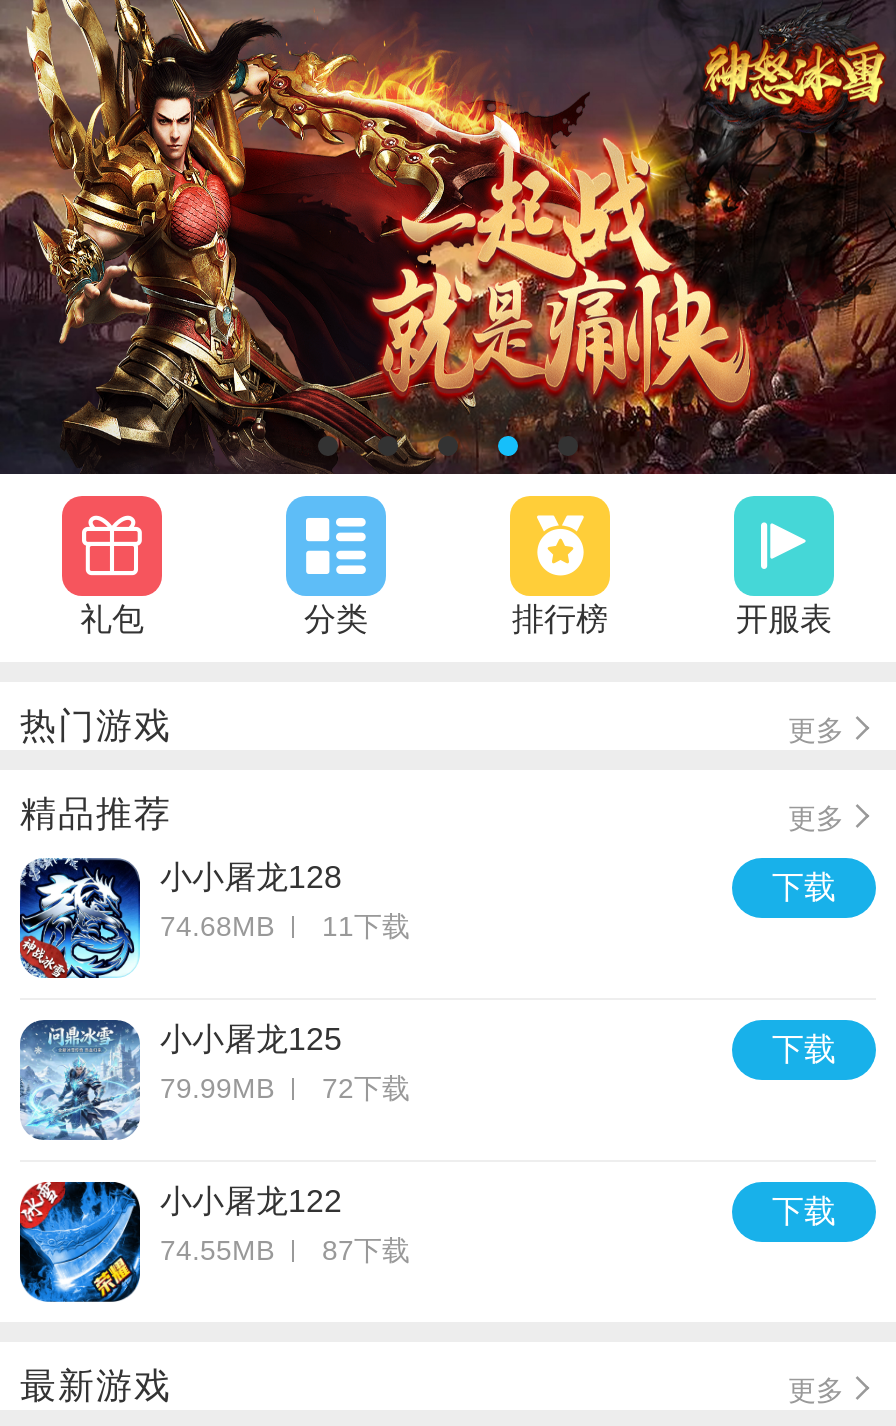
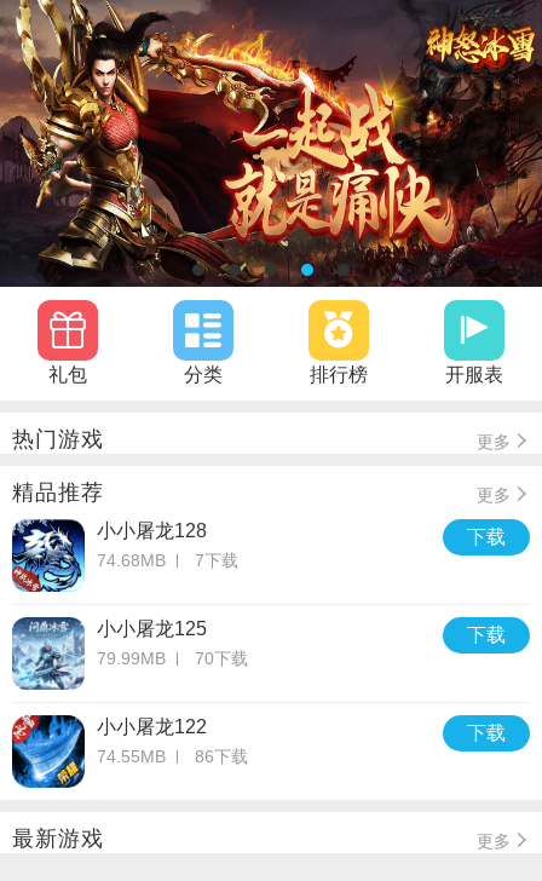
[160,910,410,942] 74.68MB 11下载 -> [97,551,238,570] 74.68MB 7下载
[160,1072,410,1104] 79.99MB 72下载 -> [97,649,248,668] 79.99MB 70下载
[160,1234,410,1266] 74.55MB 87下载 -> [97,747,248,766] 74.55MB 86下载

